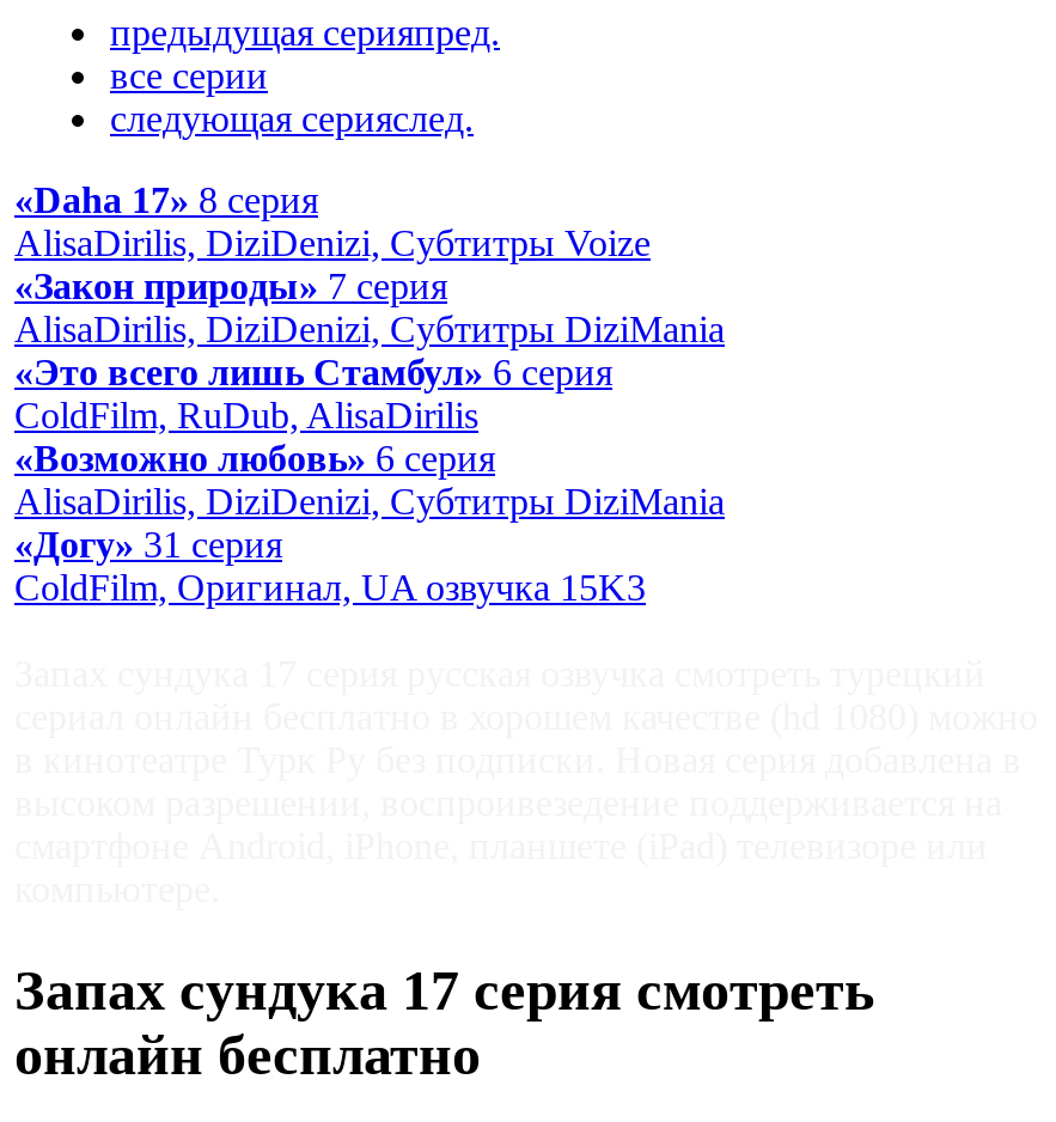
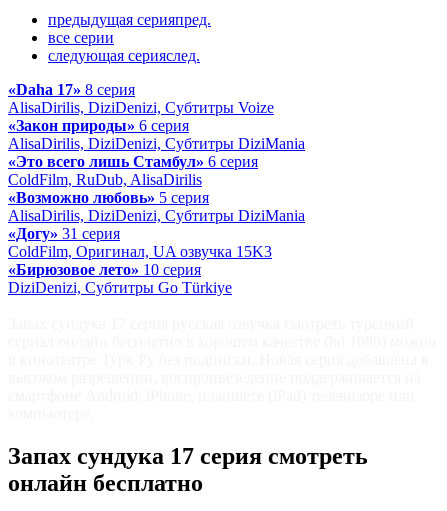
[14,265,447,306] «Закон природы» 7 серия -> [8,117,189,134] «Закон природы» 6 серия
[14,438,495,478] «Возможно любовь» 6 серия -> [8,189,209,206] «Возможно любовь» 5 серия
none -> [8,261,232,296] «Бирюзовое лето» 10 серия | DiziDenizi, Субтитры Go Türkiye

